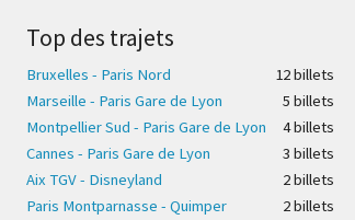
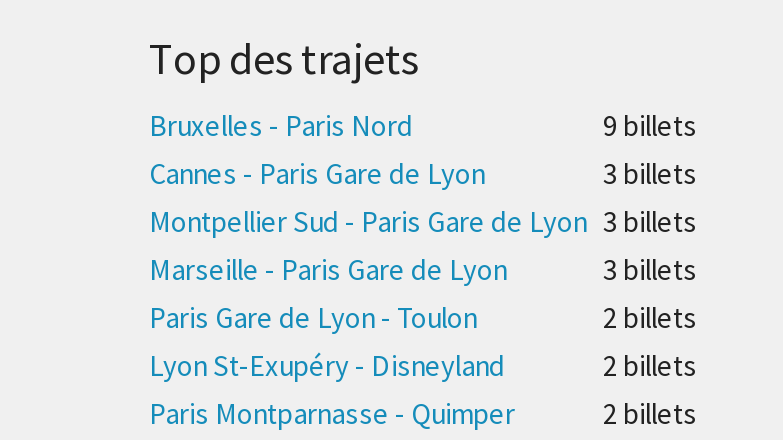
[26,65,334,137] 12 billets | 5 billets | Montpellier Sud - Paris Gare de Lyon 4 billets -> [591,109,697,145] 9 billets
moved [26,91,222,111] -> [149,253,507,289]: Marseille - Paris Gare de Lyon
moved [26,144,334,164] -> [149,157,697,193]: Cannes - Paris Gare de Lyon | 3 billets
[26,170,162,190] Aix TGV - Disneyland -> [149,205,697,385] Montpellier Sud - Paris Gare de Lyon 3 billets | 3 billets | Paris Gare de Lyon - Toulon | 2 billets | Lyon St-Exupéry - Disneyland

